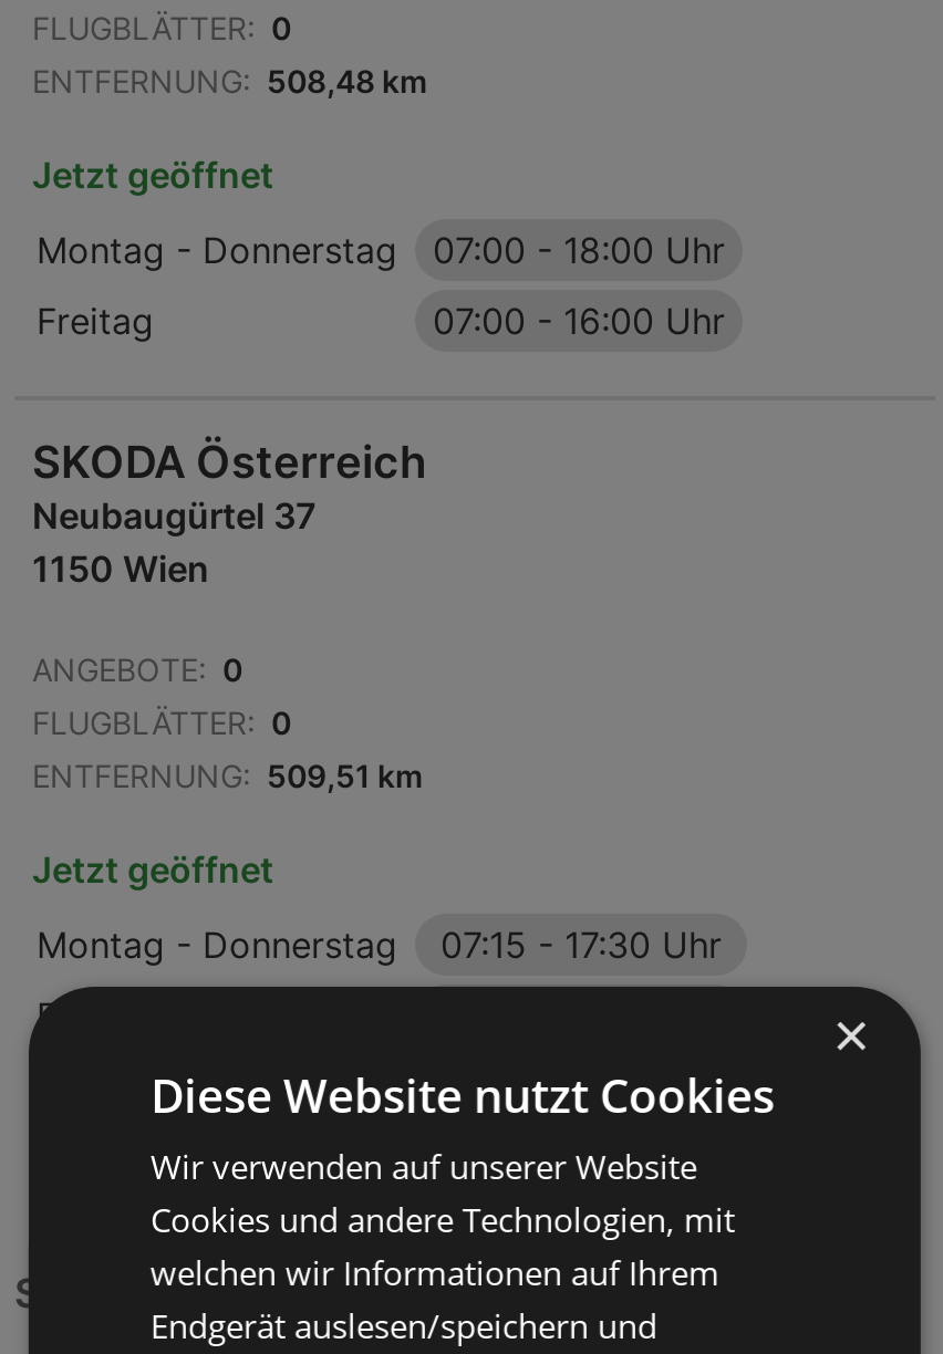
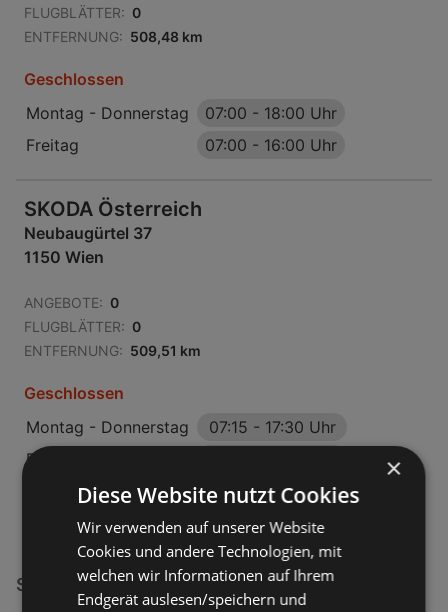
[32,153,273,197] Jetzt geöffnet -> [24,69,124,89] Geschlossen
[32,848,273,892] Jetzt geöffnet -> [24,383,124,403] Geschlossen

